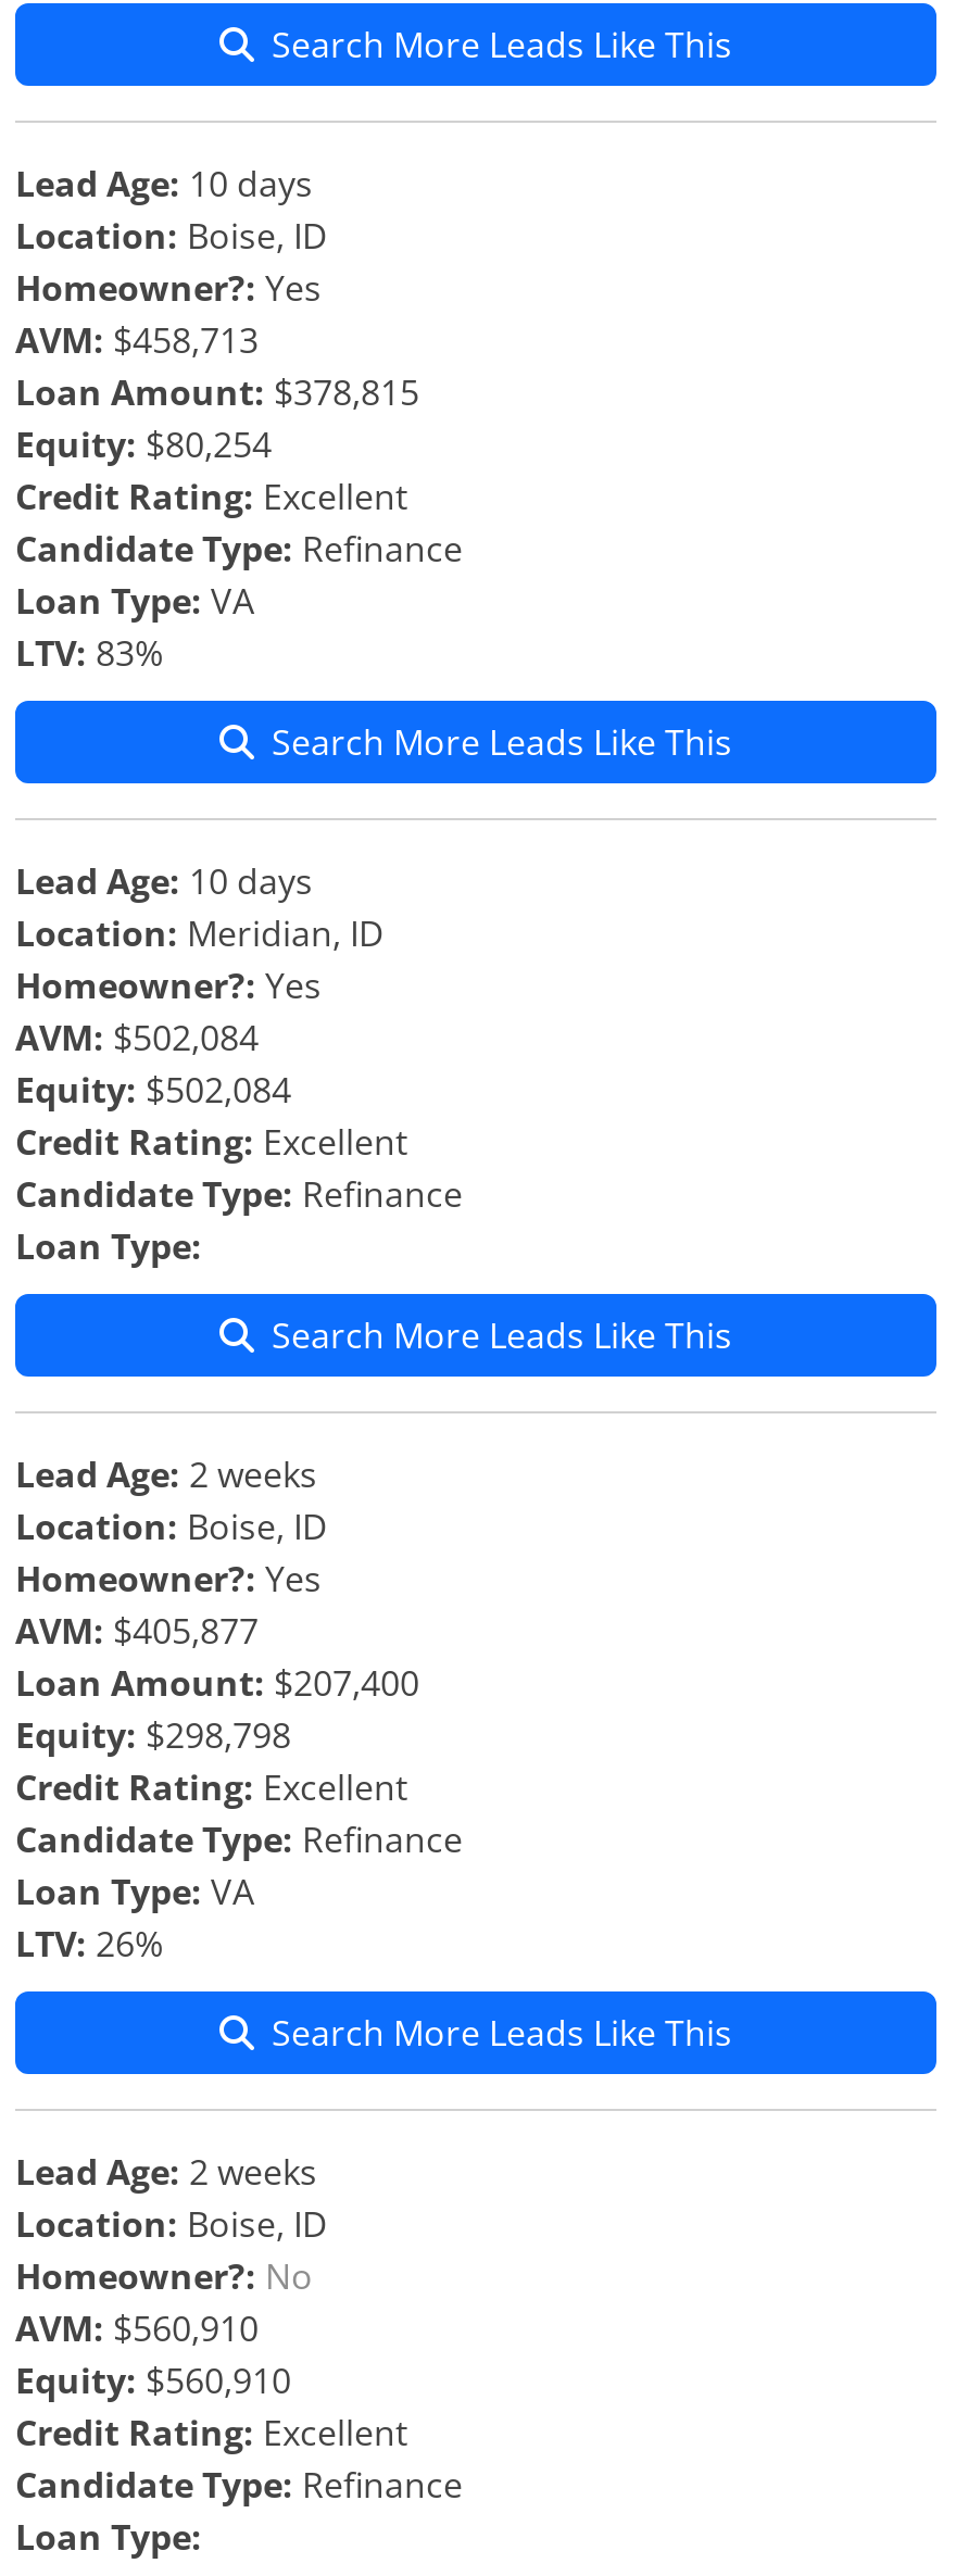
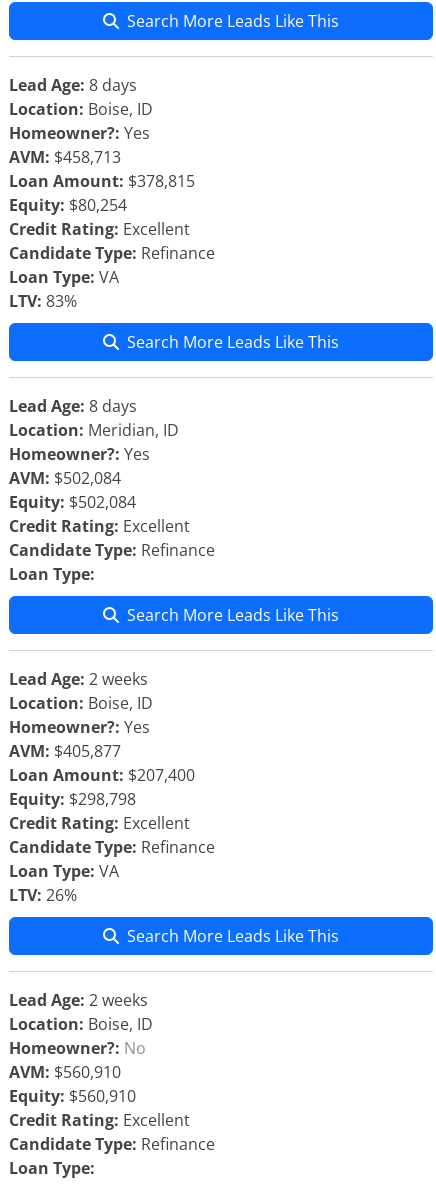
[15,160,313,208] Lead Age: 10 days -> [9,74,137,96] Lead Age: 8 days
[15,857,313,905] Lead Age: 10 days -> [9,395,137,417] Lead Age: 8 days

